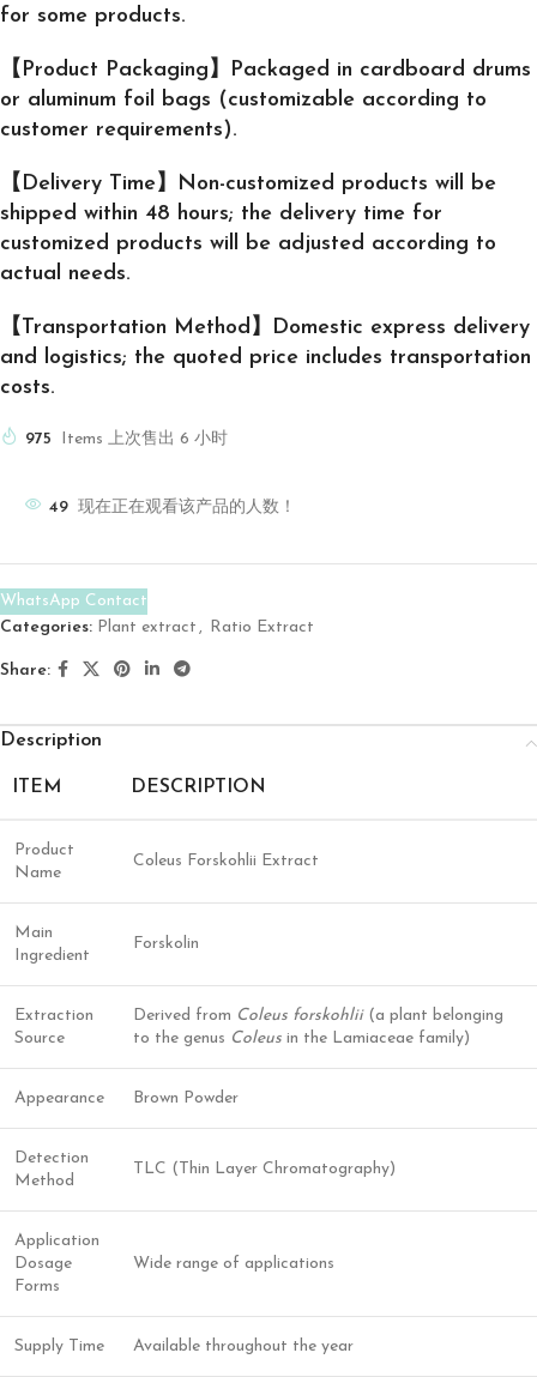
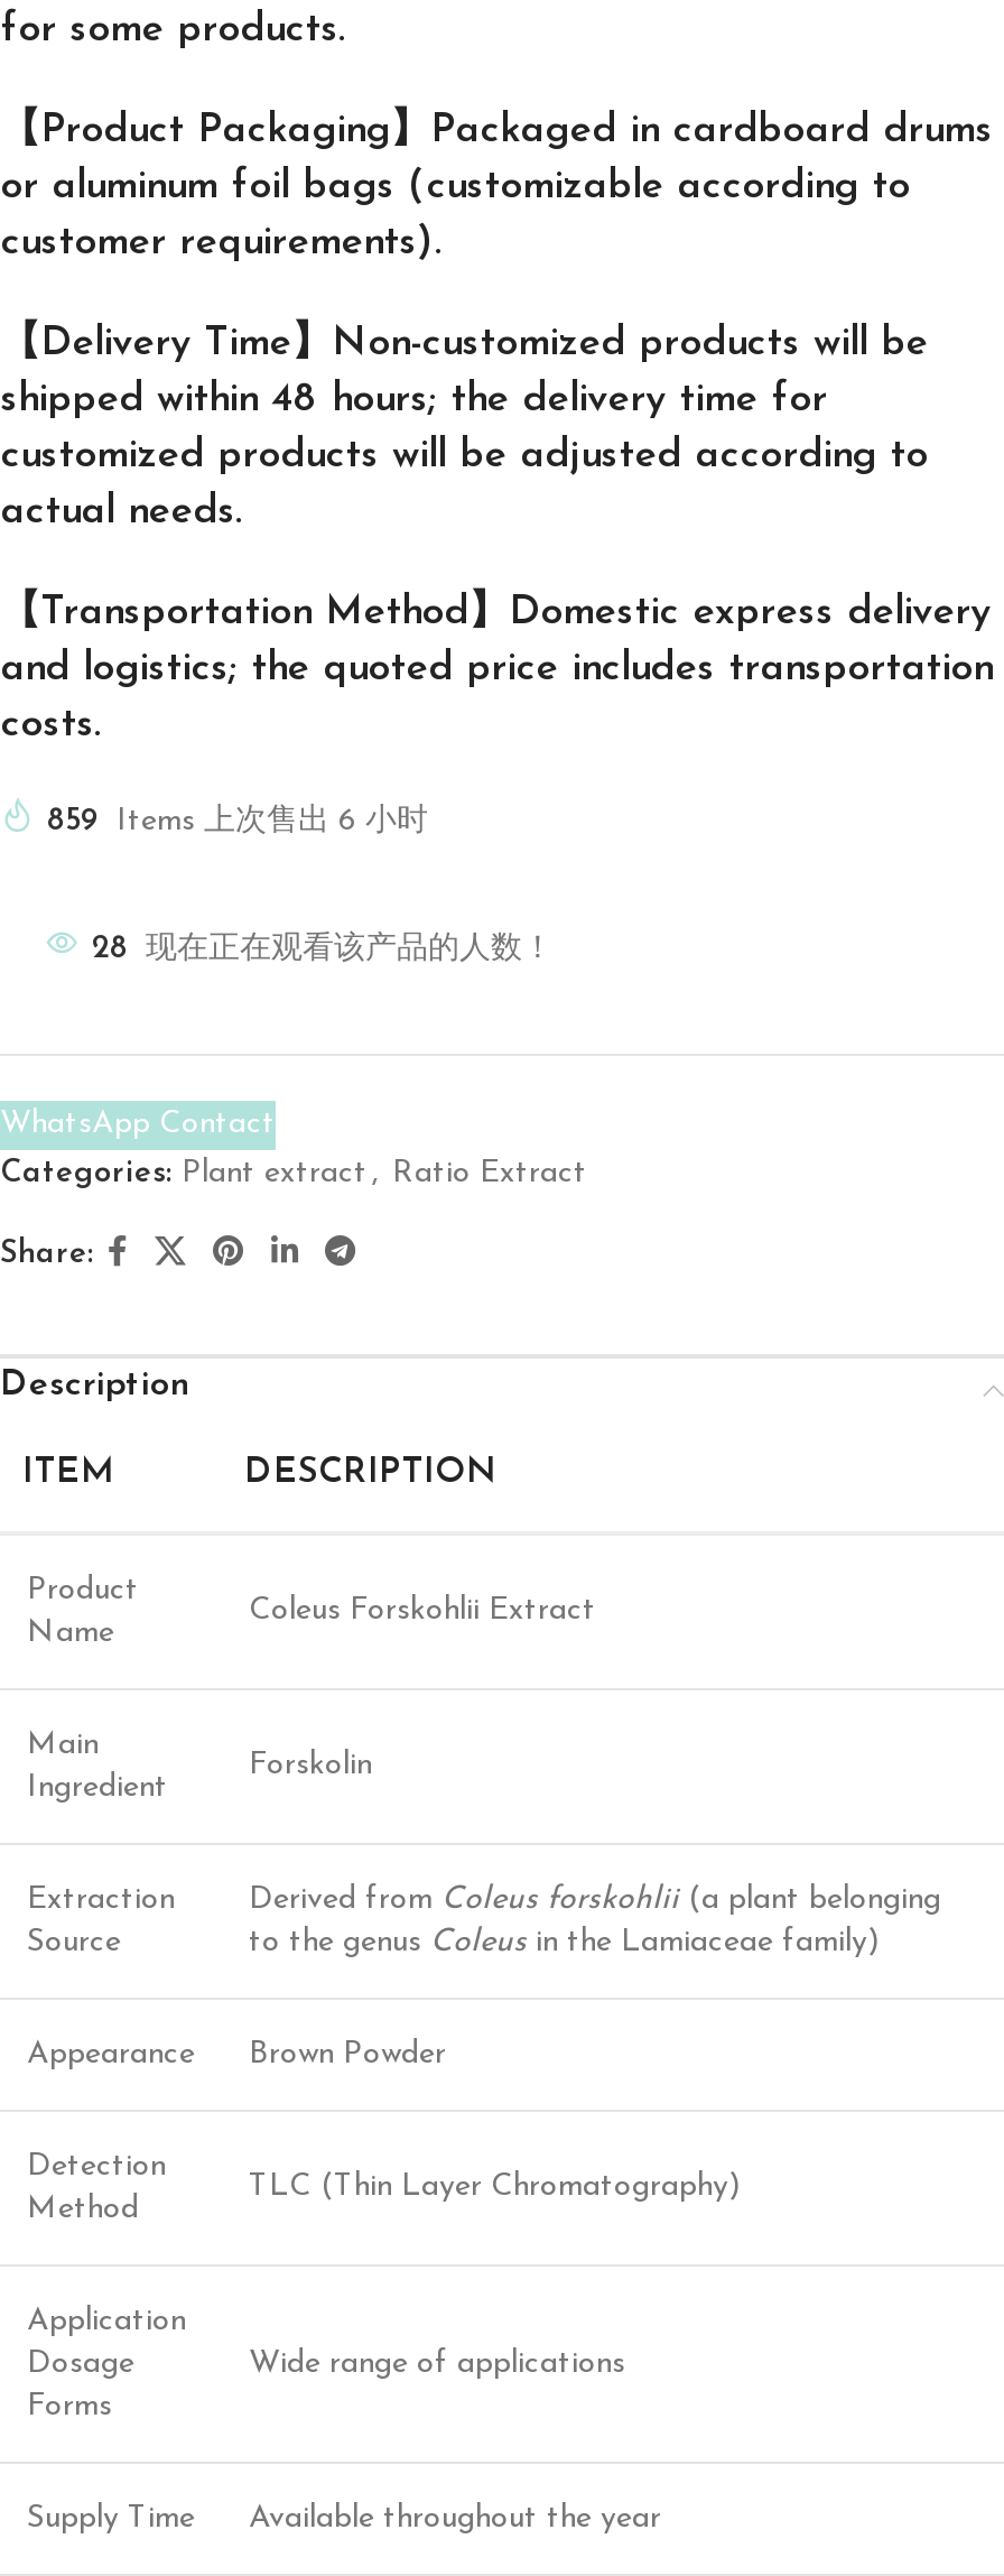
[25,431,228,449] 975 Items 上次售出 6 小时 -> [47,806,428,839] 859 Items 上次售出 6 小时
[49,499,296,517] 49 现在正在观看该产品的人数！ -> [92,933,554,967] 28 现在正在观看该产品的人数！

